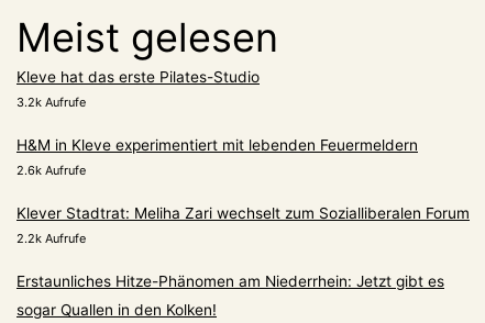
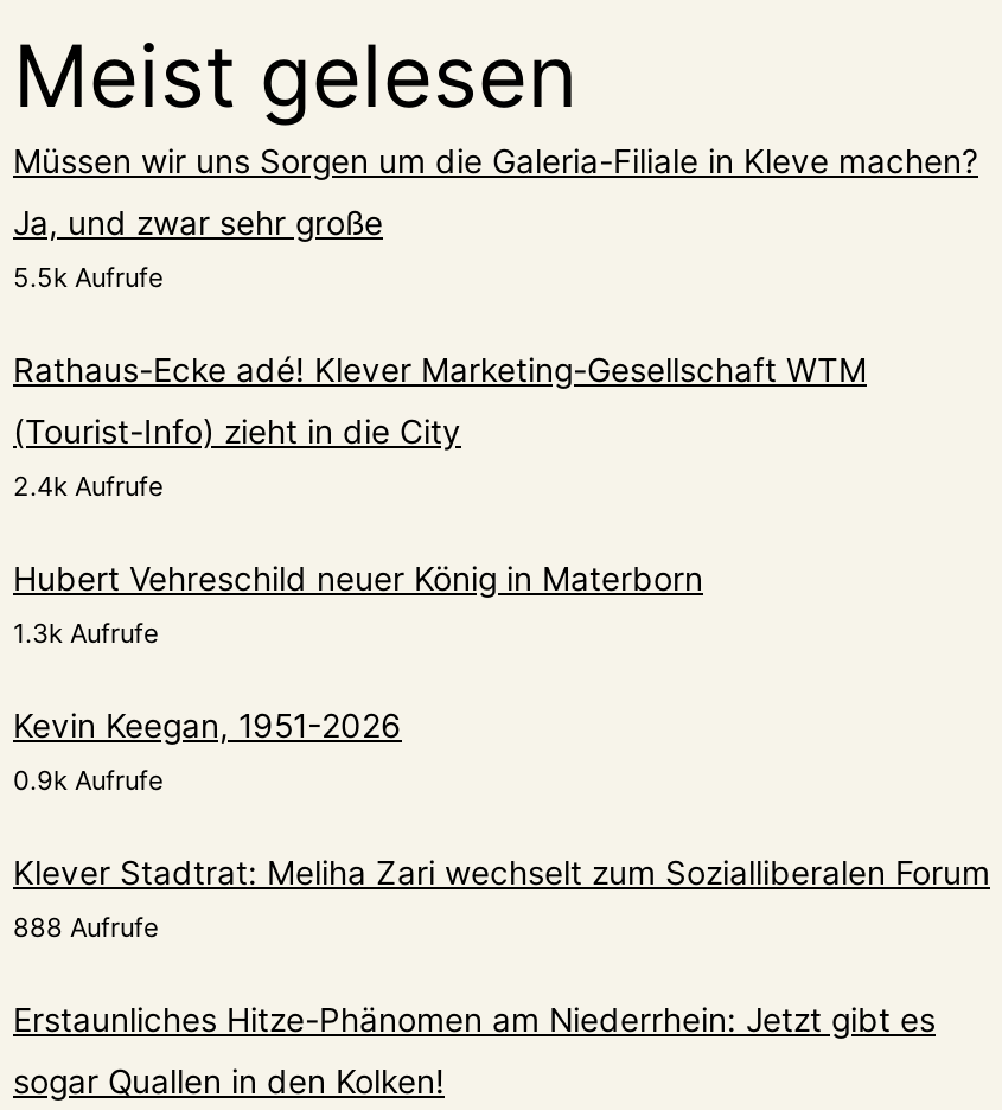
[16,68,418,178] Kleve hat das erste Pilates-Studio | 3.2k Aufrufe | H&M in Kleve experimentiert mit lebenden Feuermeldern | 2.6k Aufrufe -> [13,142,978,796] Müssen wir uns Sorgen um die Galeria-Filiale in Kleve machen? | Ja, und zwar sehr große | 5.5k Aufrufe | Rathaus-Ecke adé! Klever Marketing-Gesellschaft WTM | (Tourist-Info) zieht in die City | 2.4k Aufrufe | Hubert Vehreschild neuer König in Materborn | 1.3k Aufrufe | Kevin Keegan, 1951-2026 | 0.9k Aufrufe
[16,230,86,246] 2.2k Aufrufe -> [13,910,158,943] 888 Aufrufe

